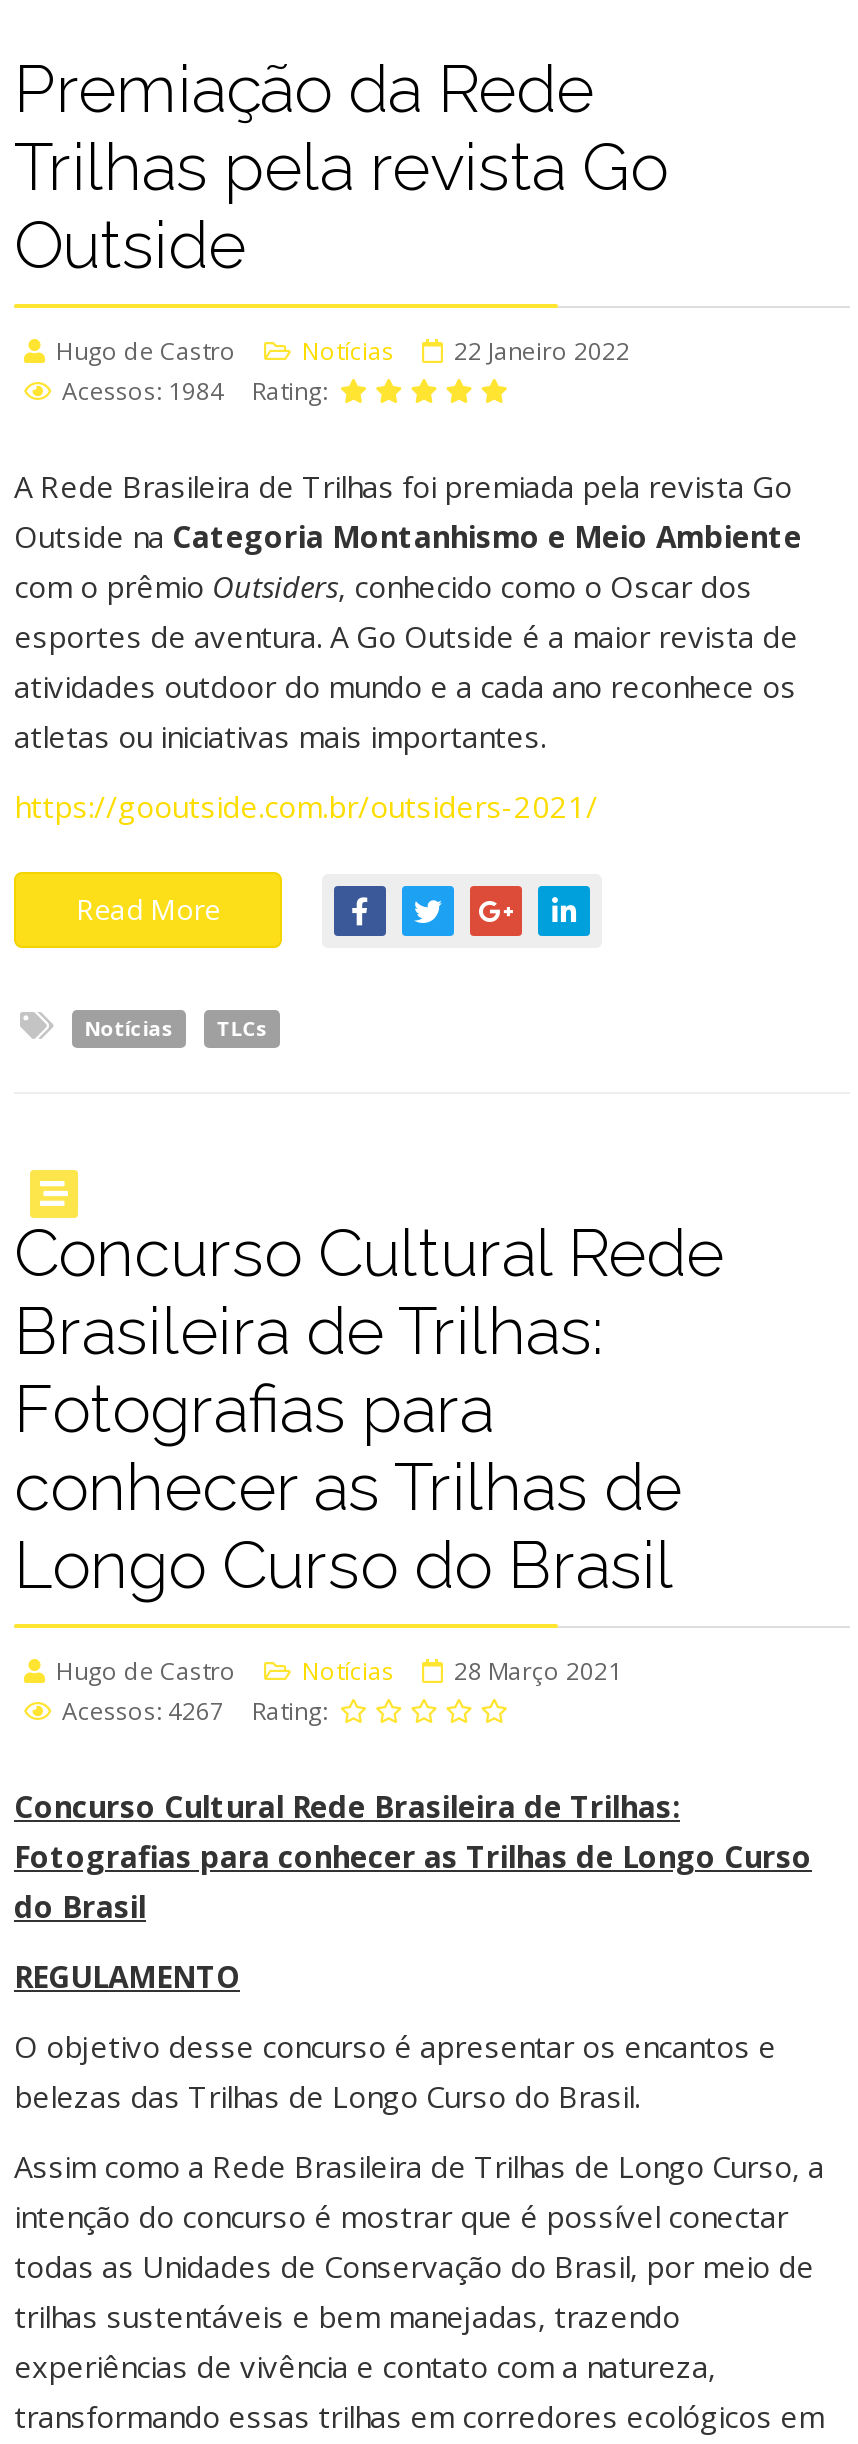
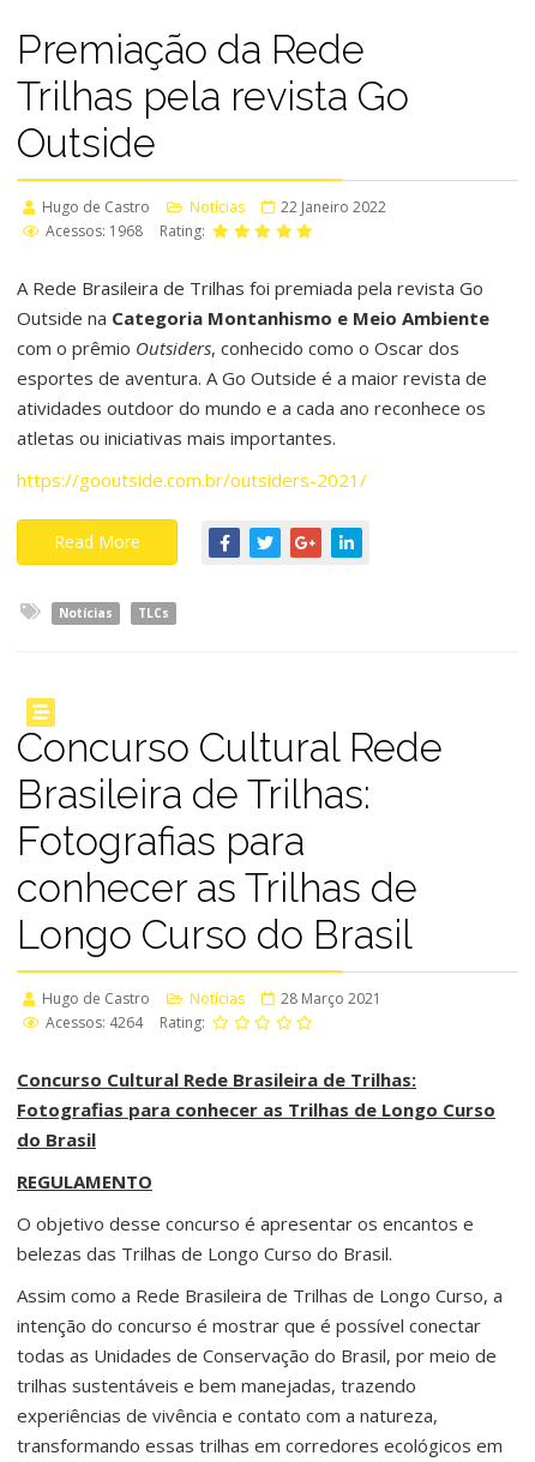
[62,374,334,408] Acessos: 1984 Rating: -> [46,221,209,241] Acessos: 1968 Rating:
[62,1694,334,1728] Acessos: 4267 Rating: -> [46,1012,209,1033] Acessos: 4264 Rating:

